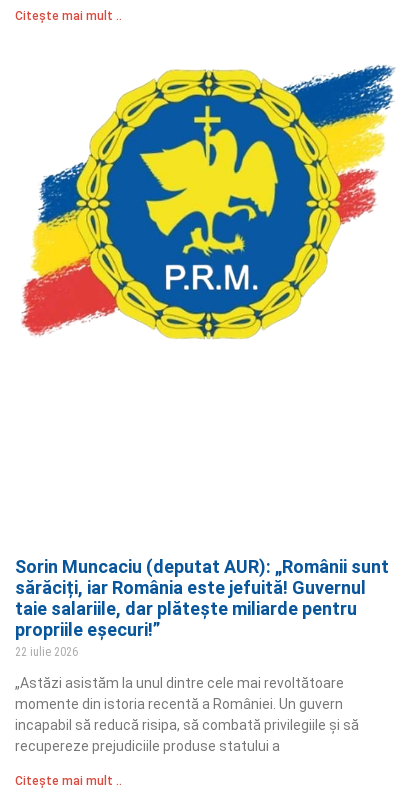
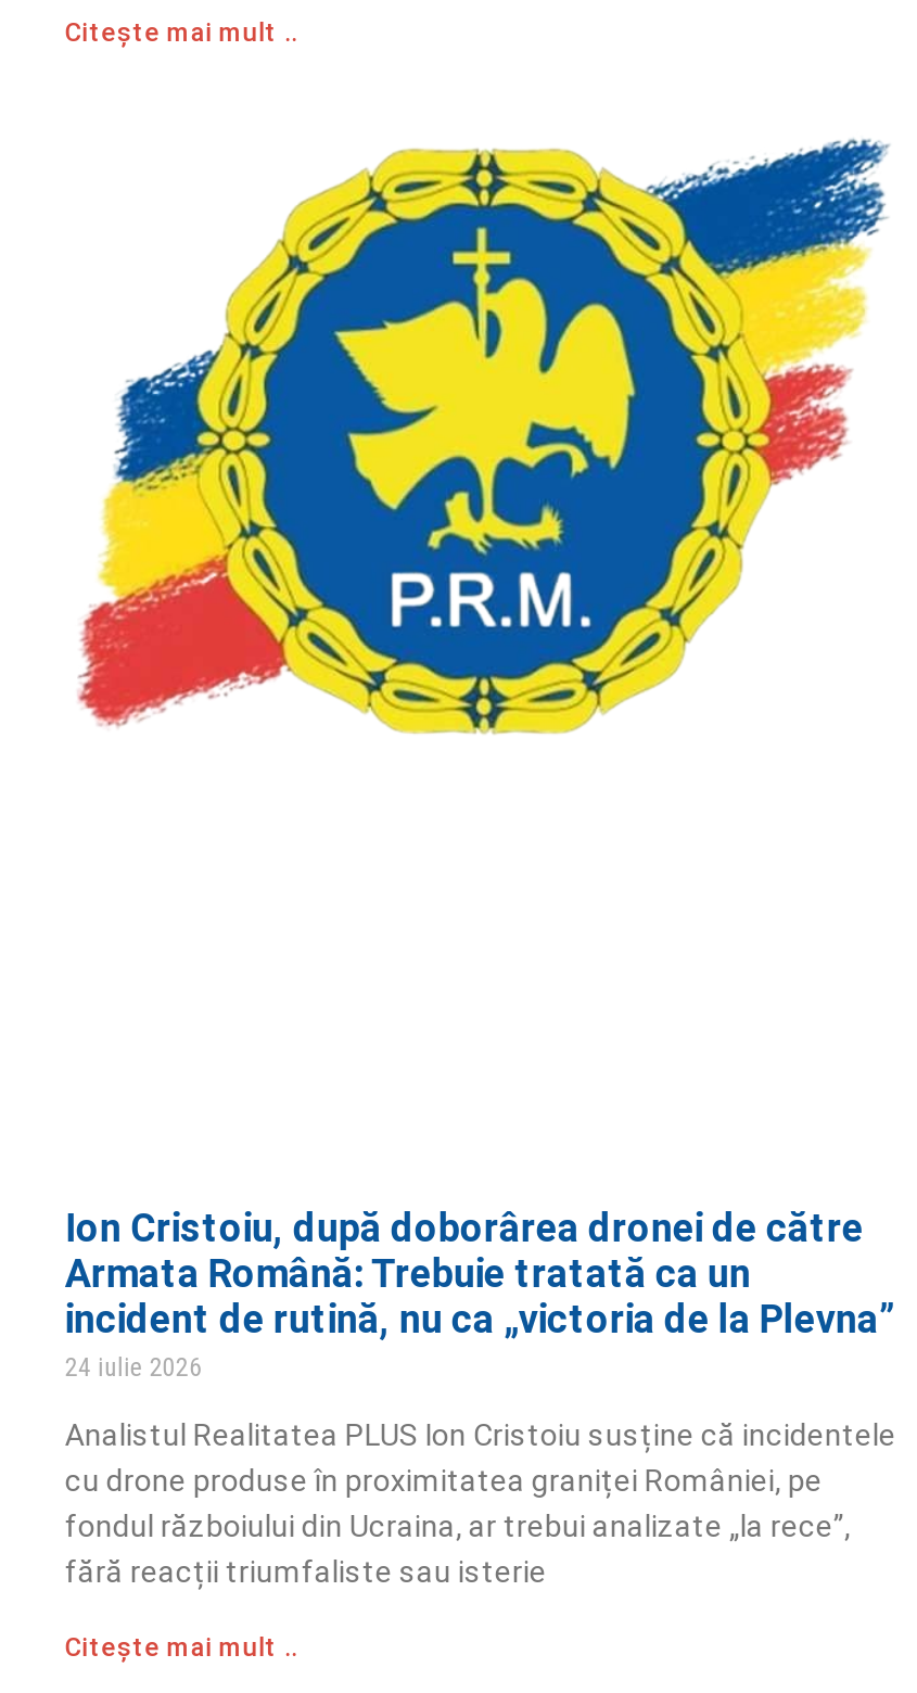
[15,556,389,659] Sorin Muncaciu (deputat AUR): „Românii sunt | sărăciți, iar România este jefuită! Guvernul | taie salariile, dar plătește miliarde pentru | propriile eșecuri!” | 22 iulie 2026 -> [65,1205,894,1383] Ion Cristoiu, după doborârea dronei de către | Armata Română: Trebuie tratată ca un | incident de rutină, nu ca „victoria de la Plevna” | 24 iulie 2026
[15,675,359,754] „Astăzi asistăm la unul dintre cele mai revoltătoare | momente din istoria recentă a României. Un guvern | incapabil să reducă risipa, să combată privilegiile și să | recupereze prejudiciile produse statului a -> [65,1418,896,1589] Analistul Realitatea PLUS Ion Cristoiu susține că incidentele | cu drone produse în proximitatea graniței României, pe | fondul războiului din Ucraina, ar trebui analizate „la rece”, | fără reacții triumfaliste sau isterie

